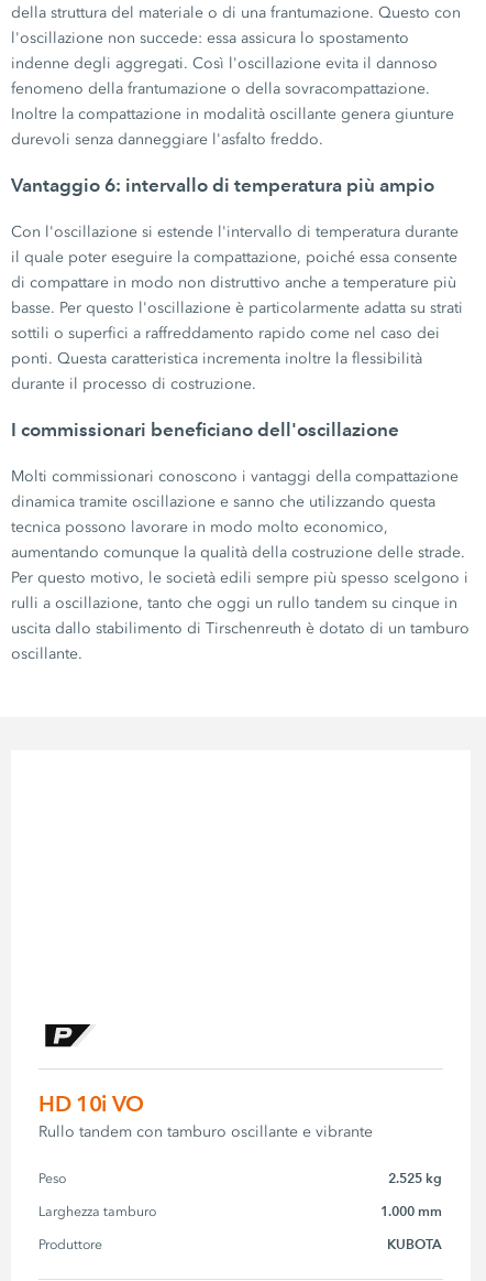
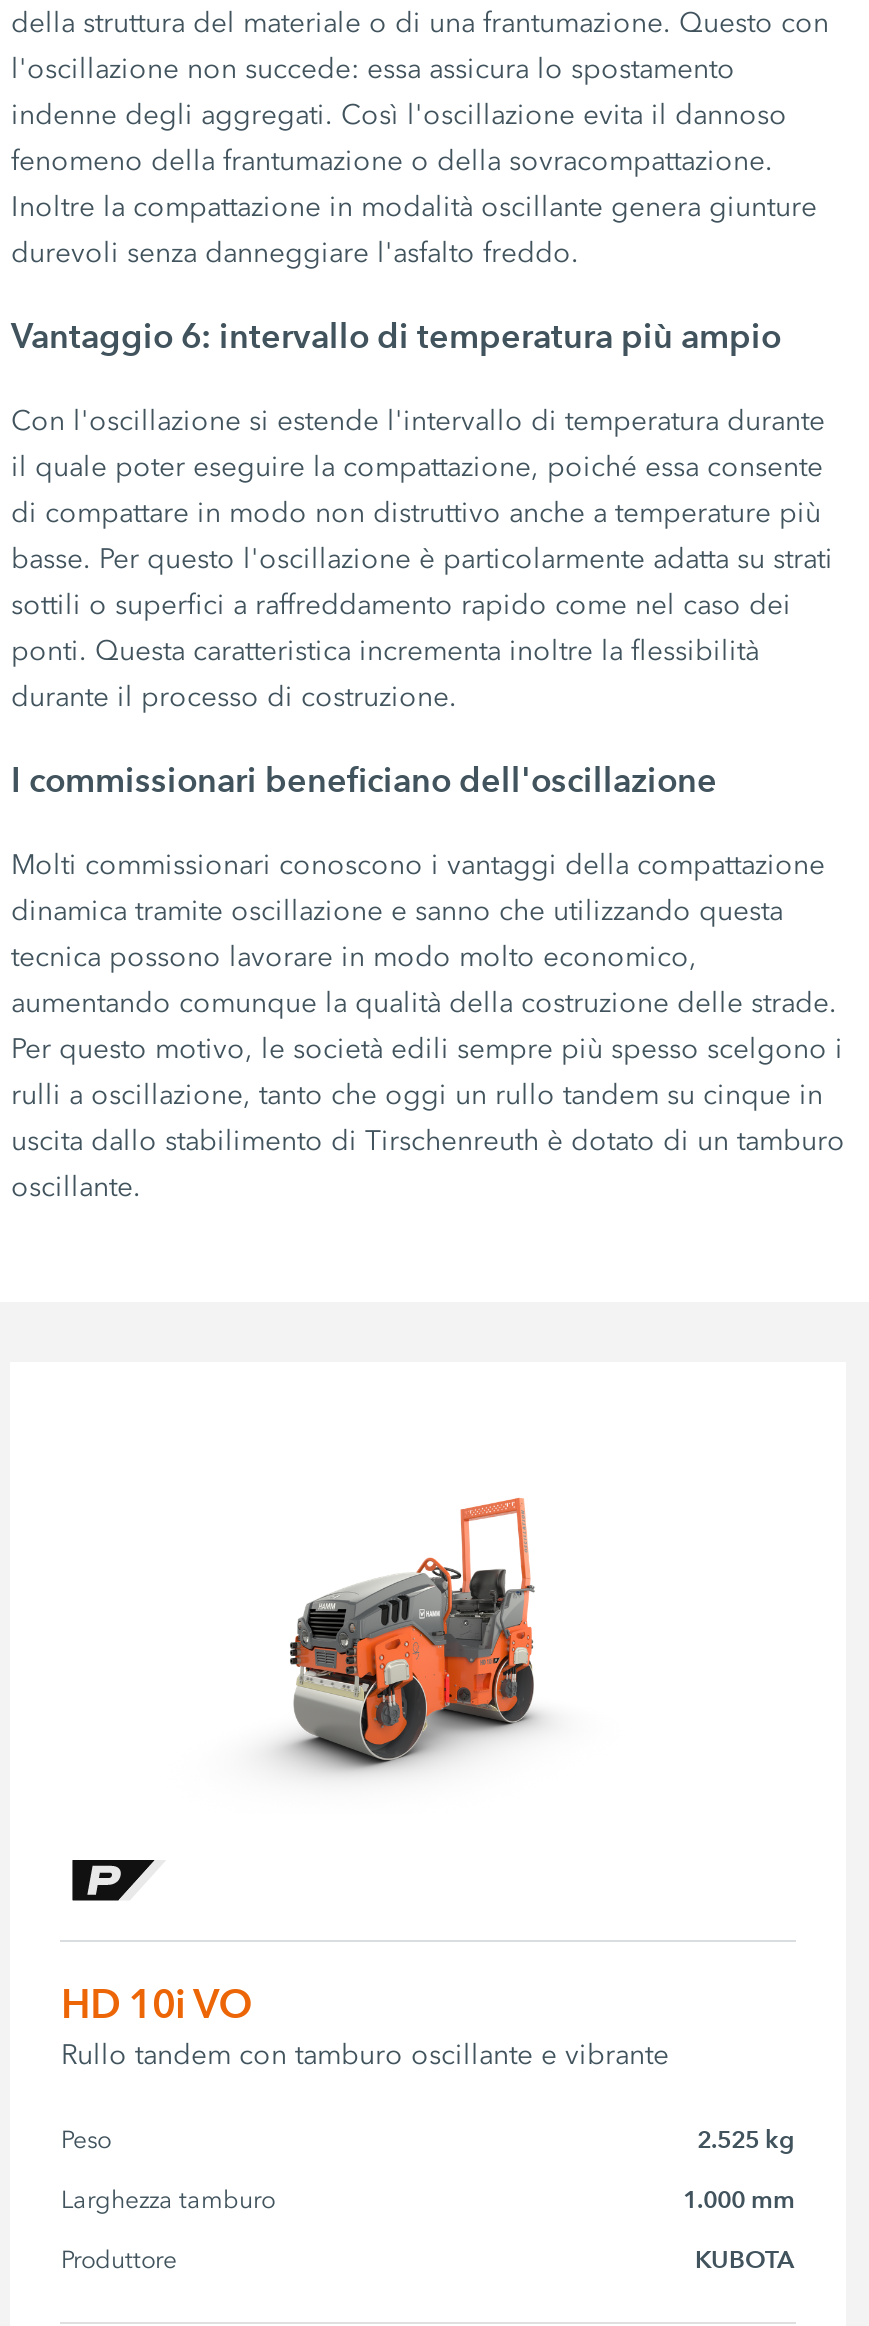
none -> [272,1496,546,1776] [image]

